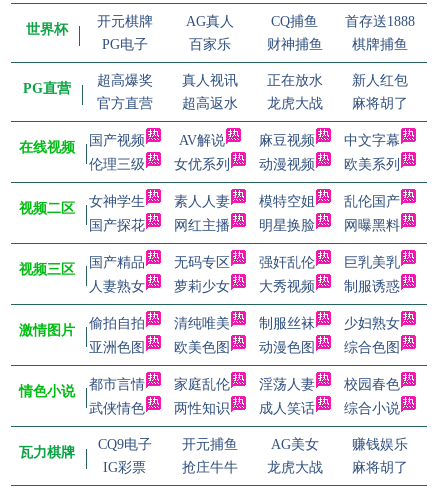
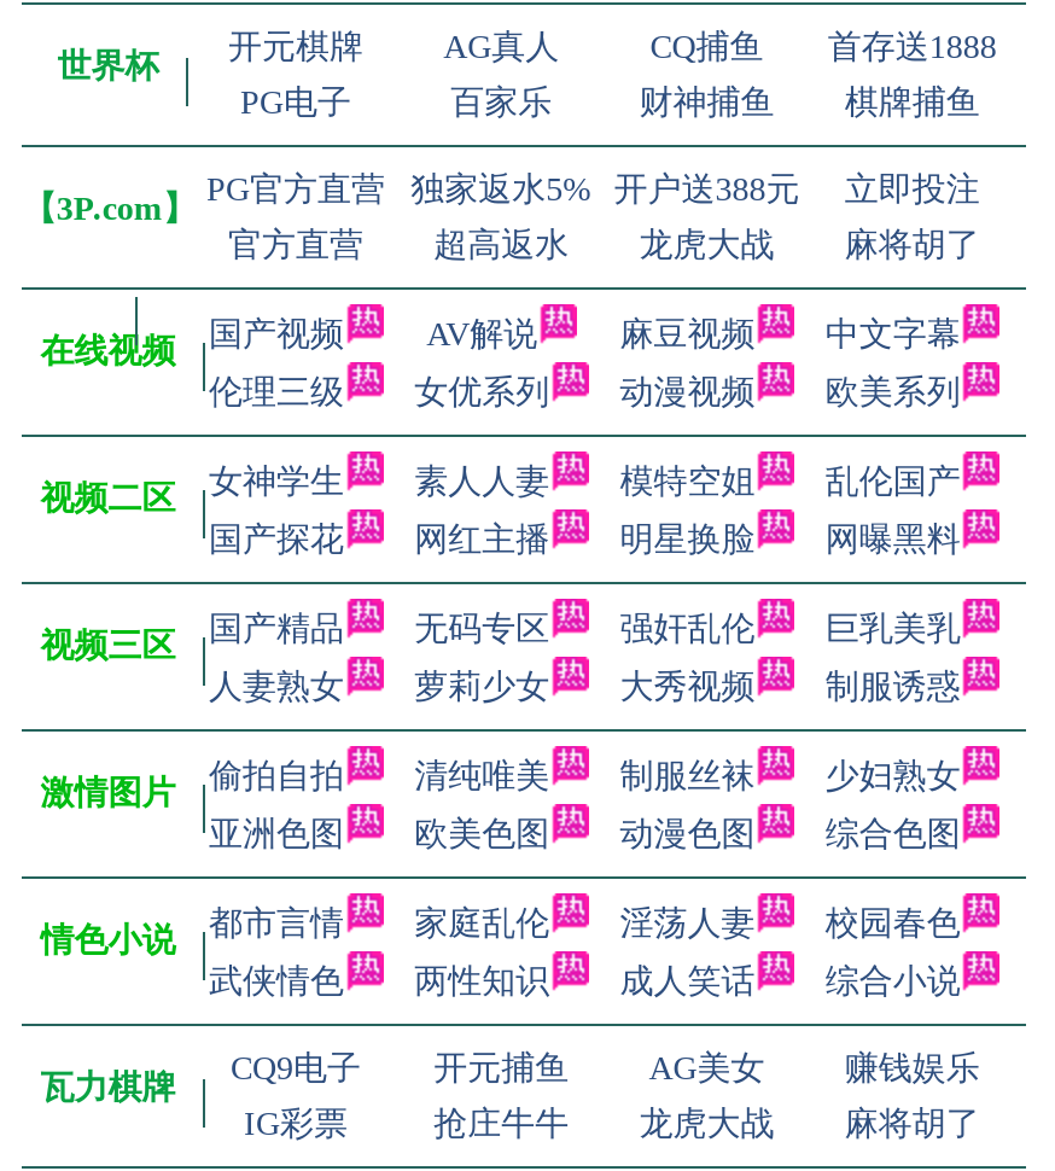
[96,73,408,88] 超高爆奖 | 真人视讯 | 正在放水 | 新人红包 -> [206,171,980,208] PG官方直营 | 独家返水5% | 开户送388元 | 立即投注
[23,81,71,96] PG直营 -> [23,191,197,227] 【3P.com】

